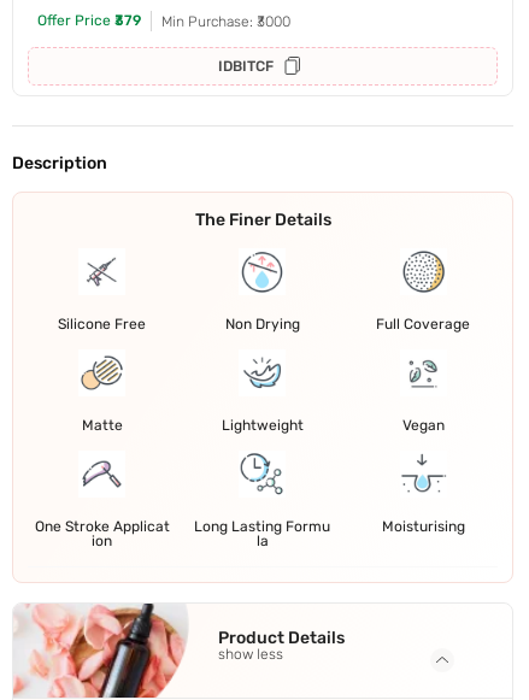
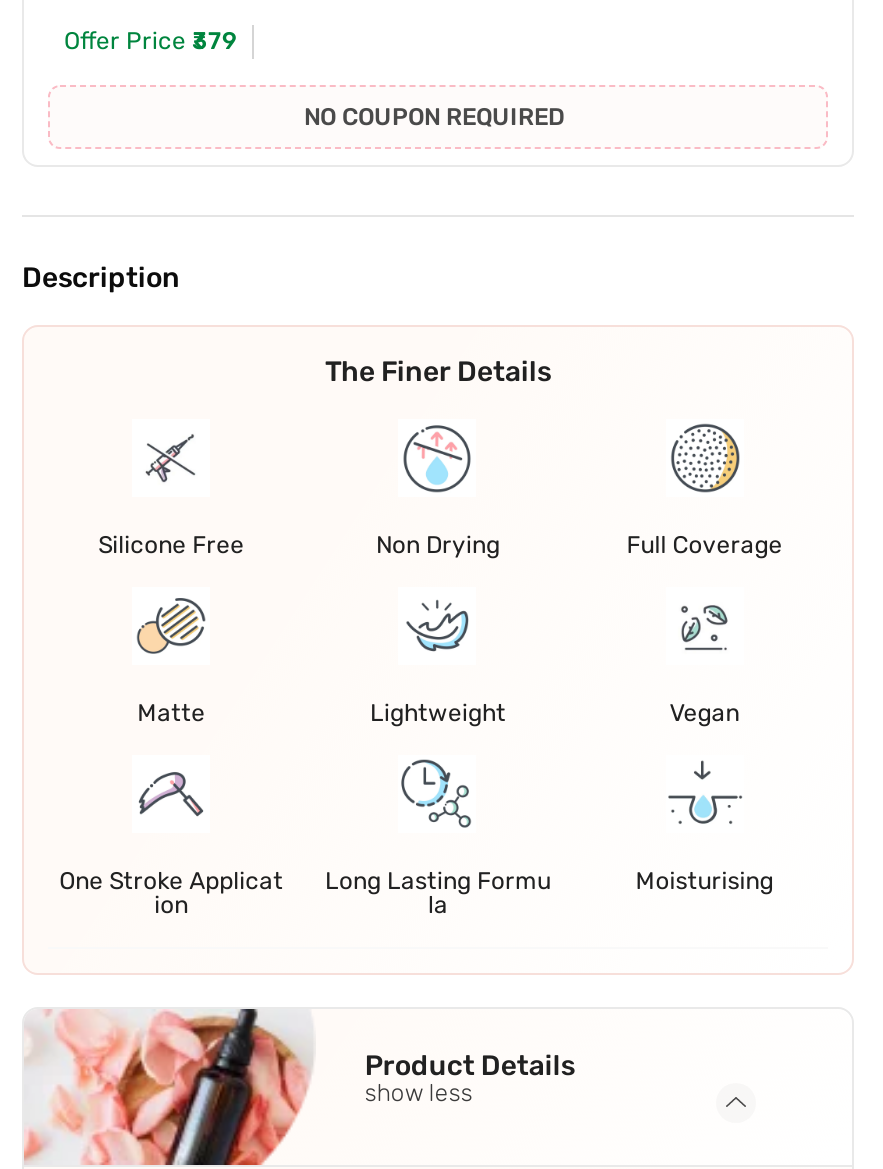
[161,13,290,75] Min Purchase: ₹3000 | IDBITCF -> [304,104,564,132] NO COUPON REQUIRED

